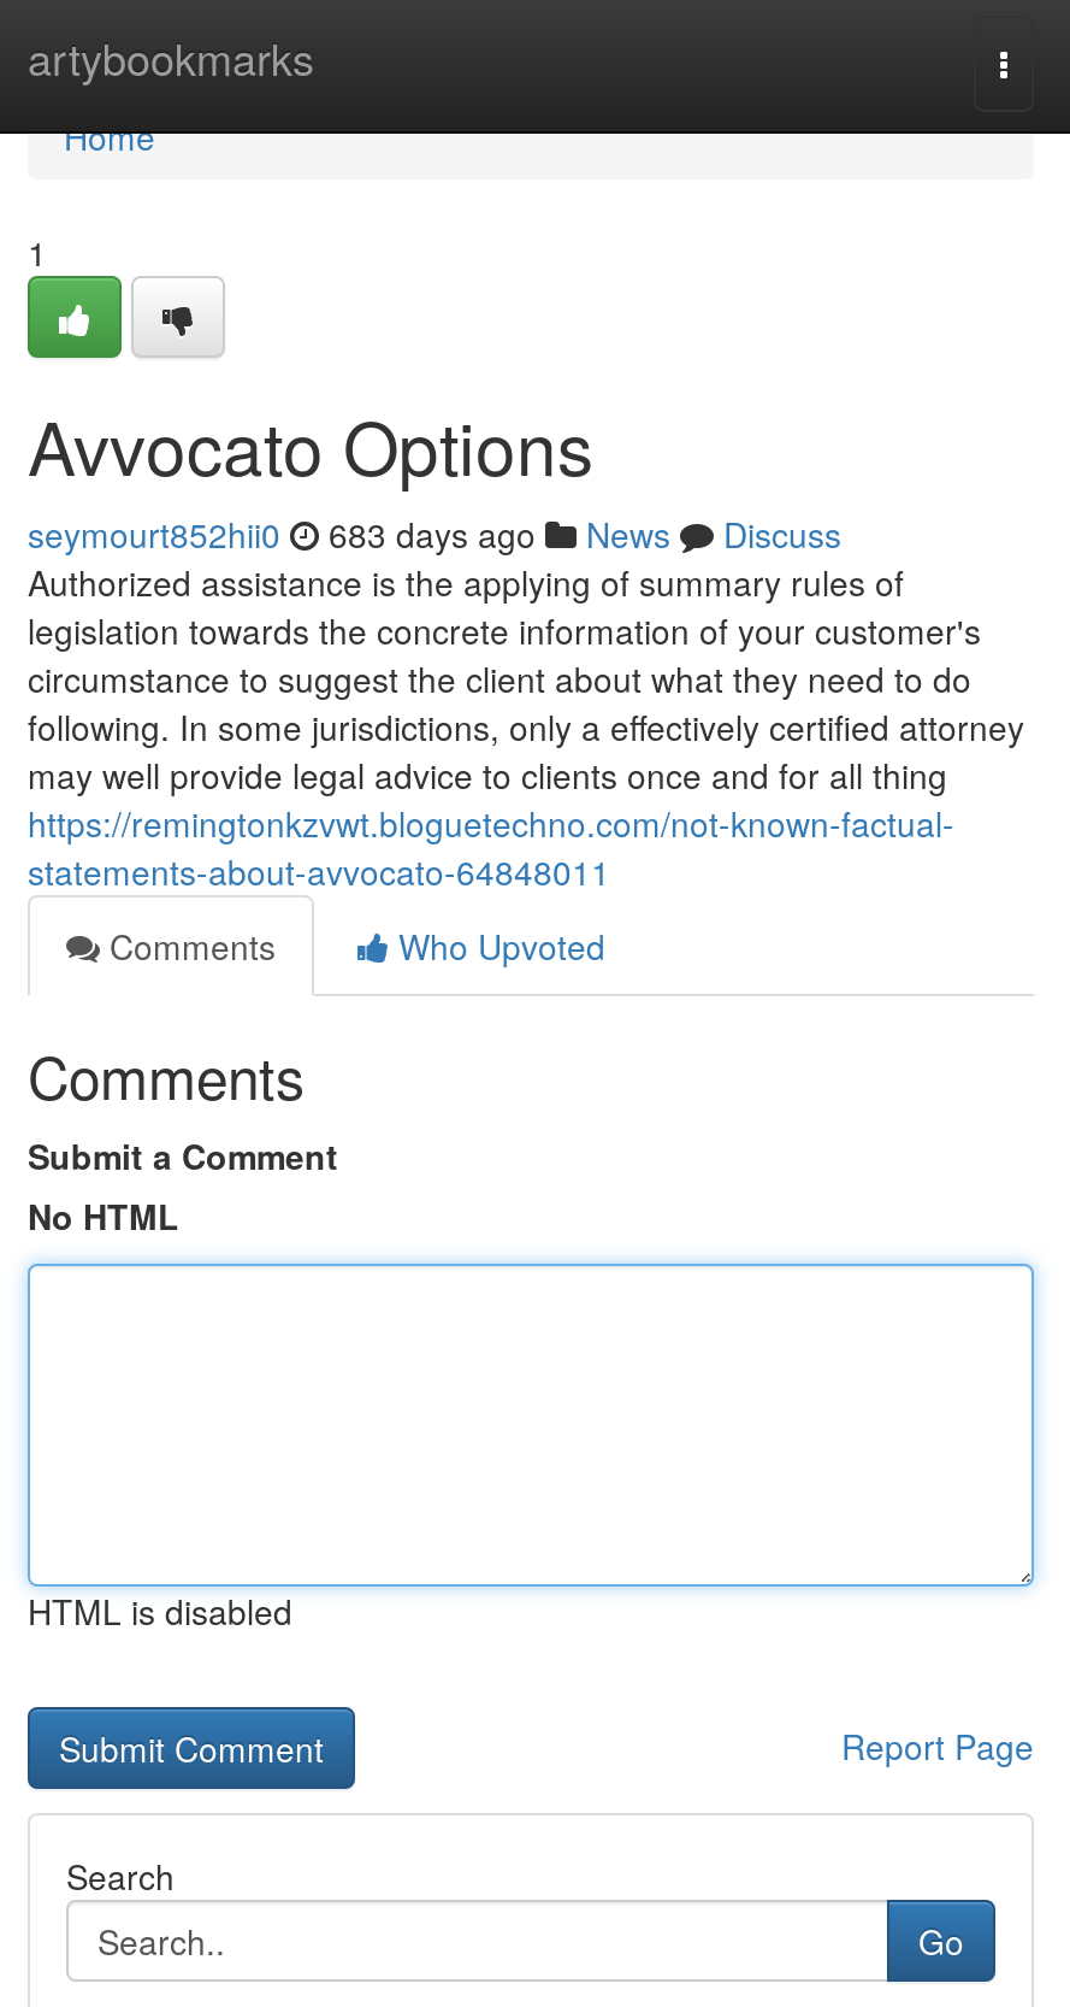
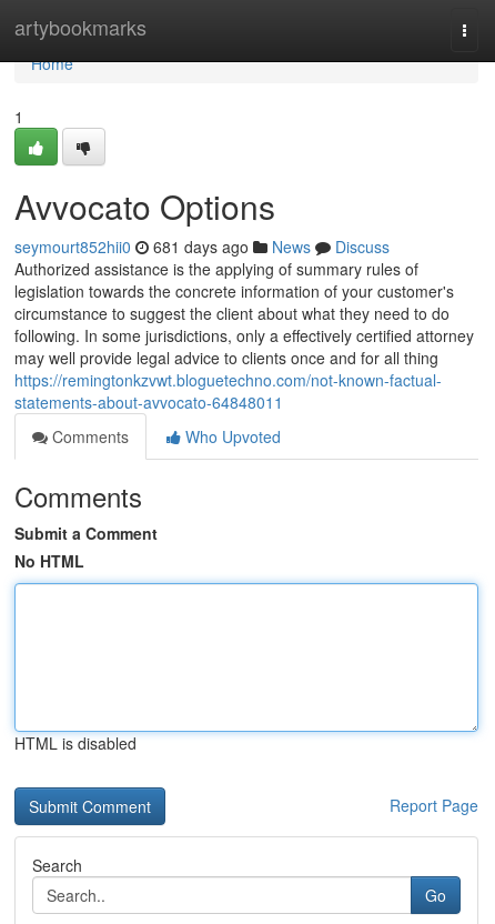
[28,510,841,558] seymourt852hii0 683 days ago News Discuss -> [14,235,390,258] seymourt852hii0 681 days ago News Discuss

